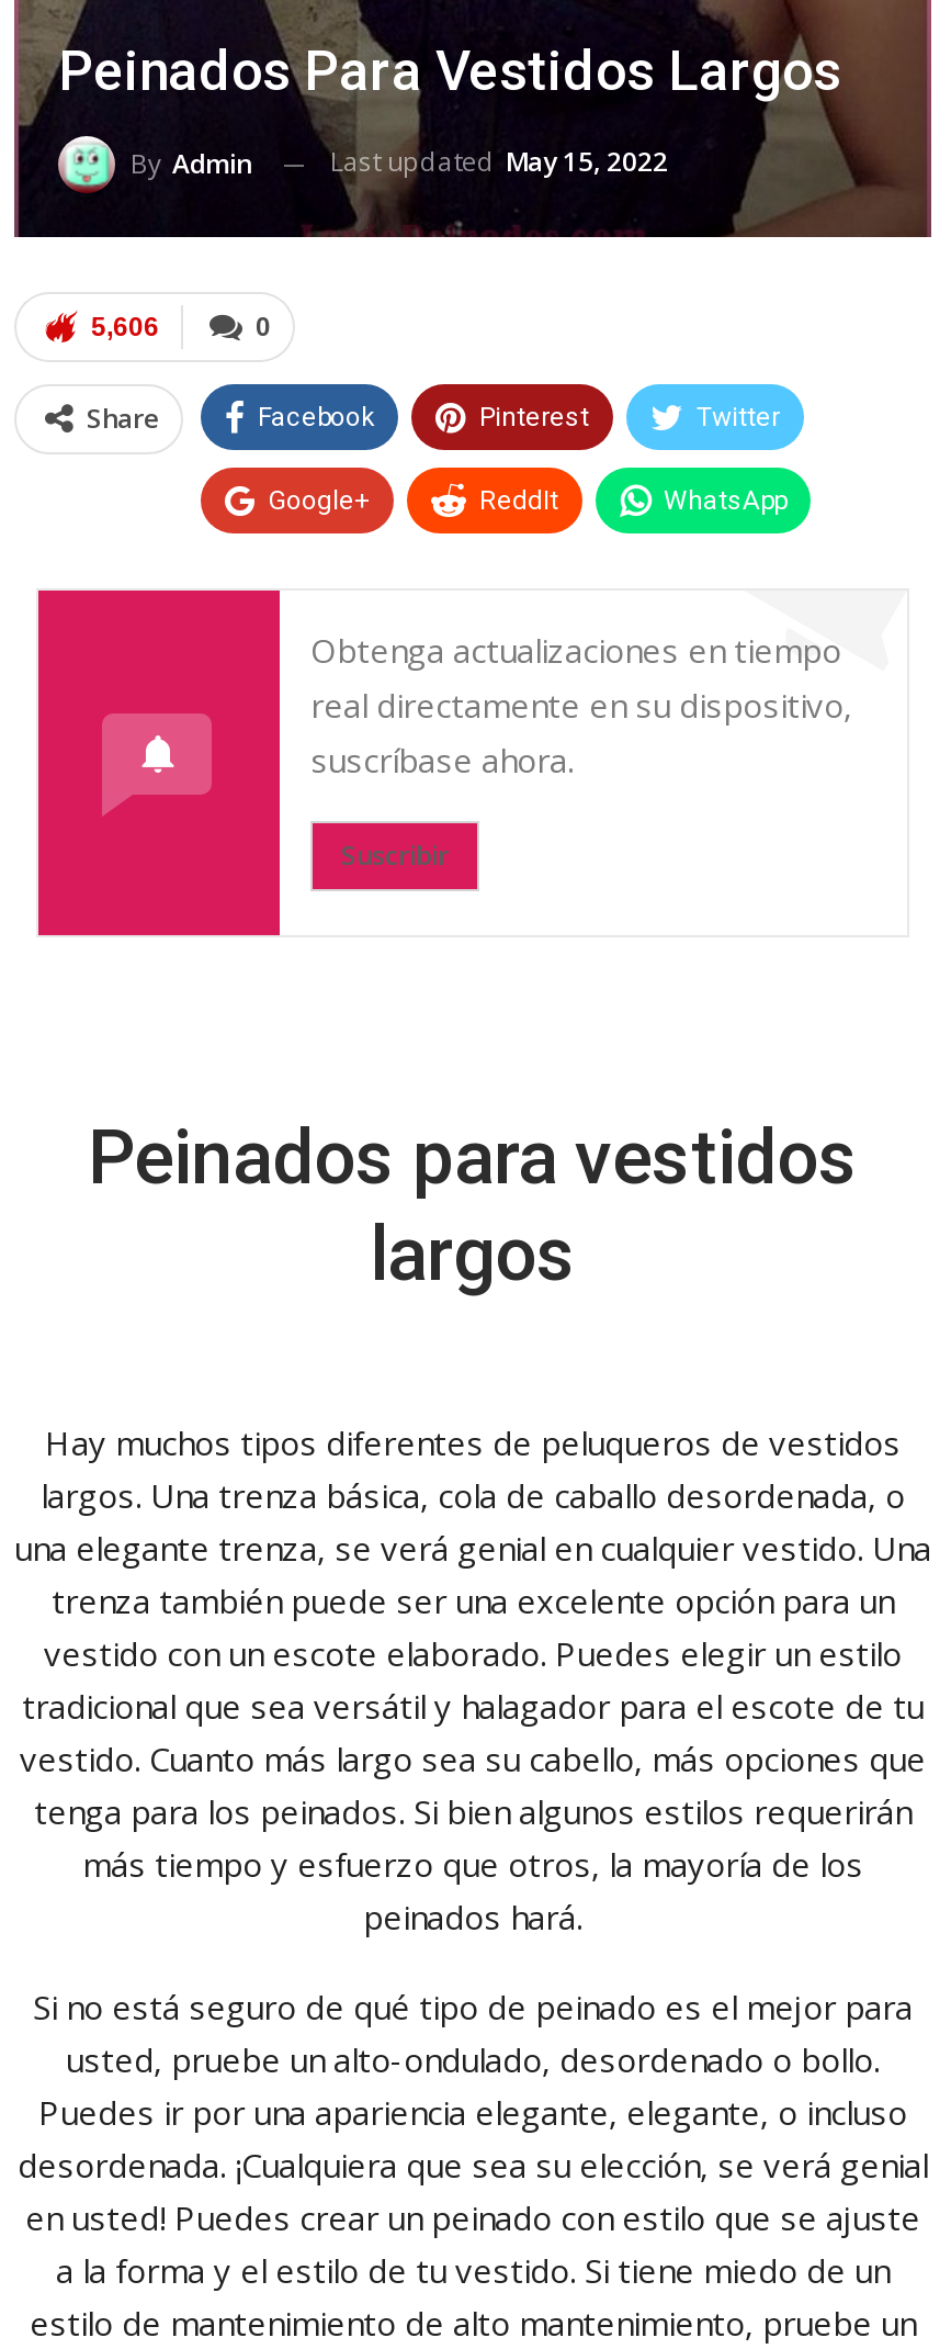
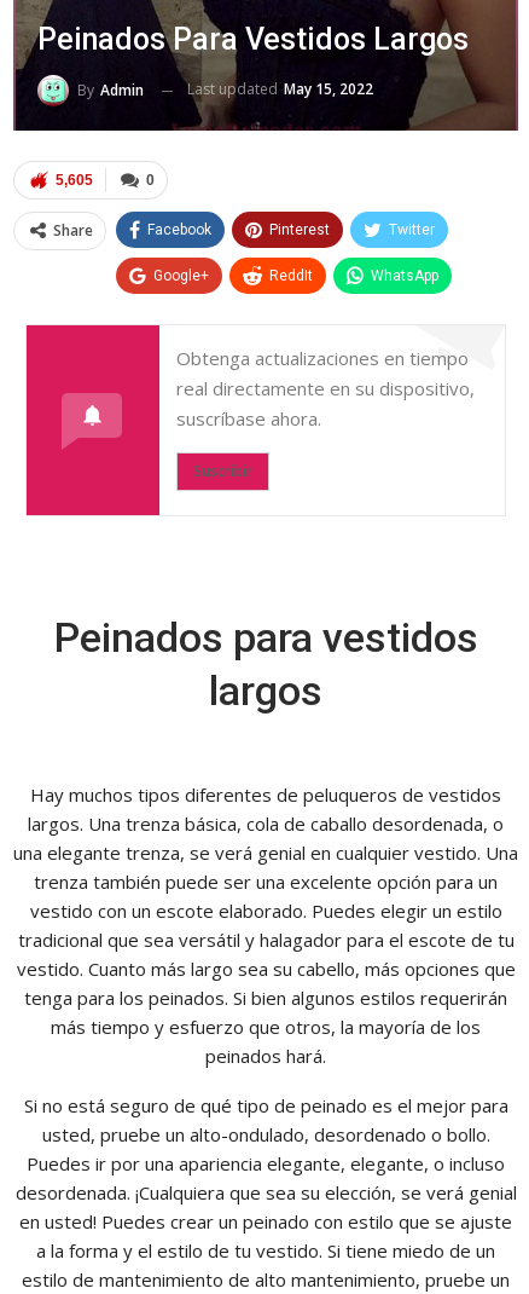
[91,312,159,342] 5,606 -> [56,172,93,189] 5,605

